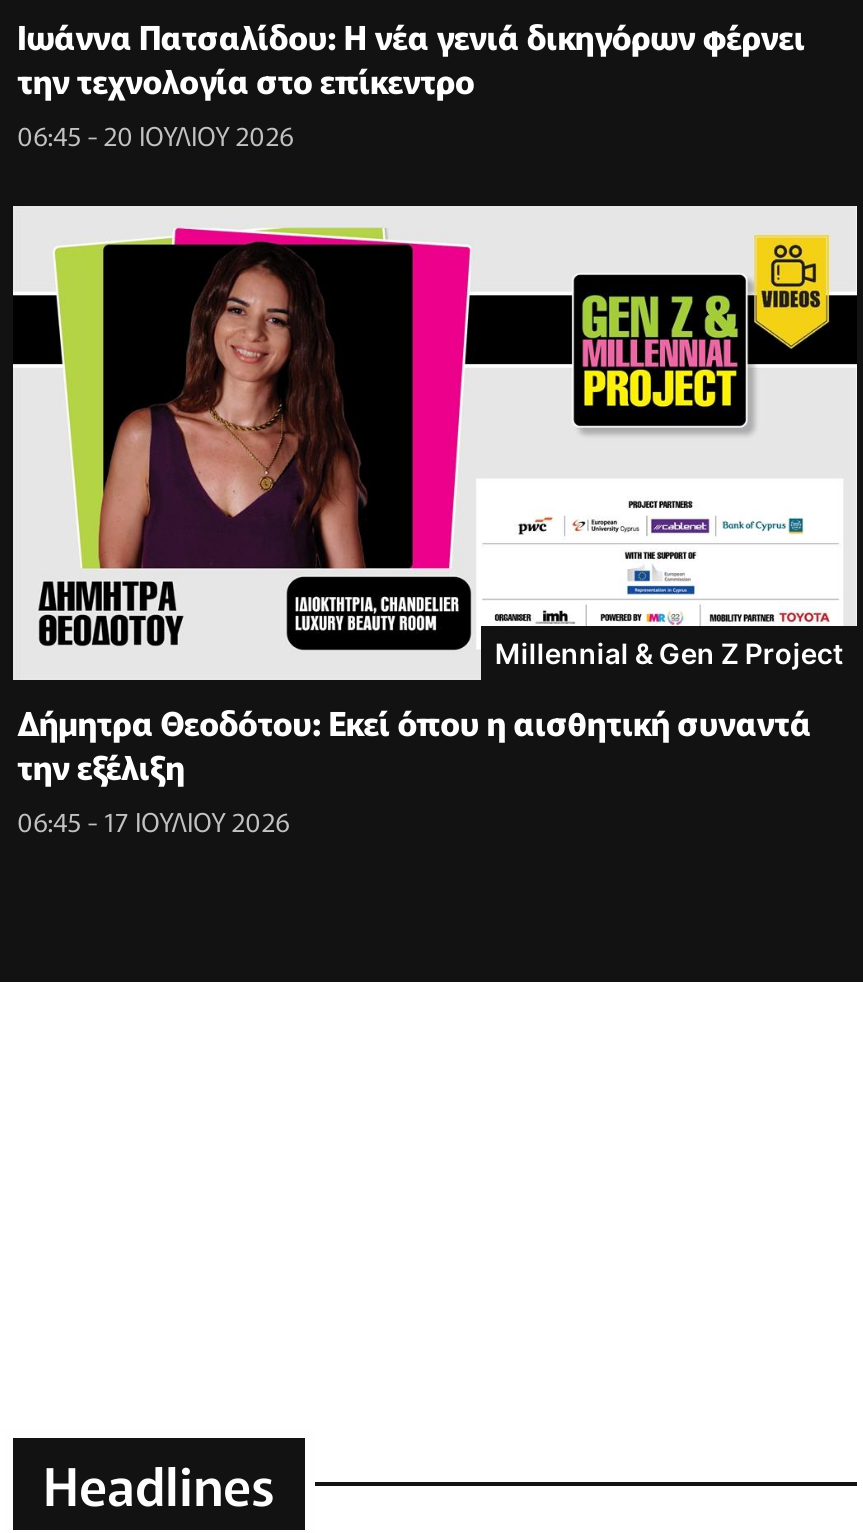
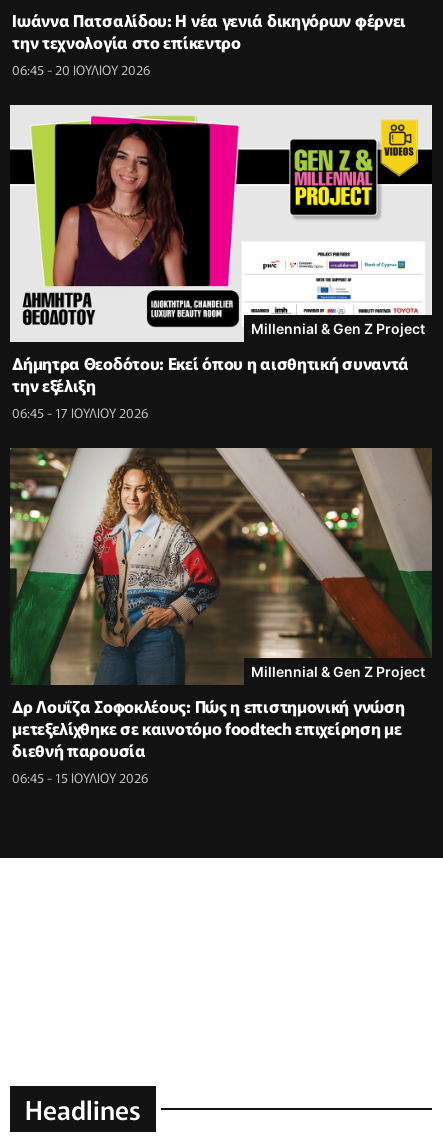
none -> [9,447,433,787] [image] | Millennial & Gen Z Project | Δρ Λουΐζα Σοφοκλέους: Πώς η επιστημονική γνώση | μετεξελίχθηκε σε καινοτόμο foodtech επιχείρηση με | διεθνή παρουσία | 06:45 - 15 ΙΟΥΛΙΟΥ 2026

